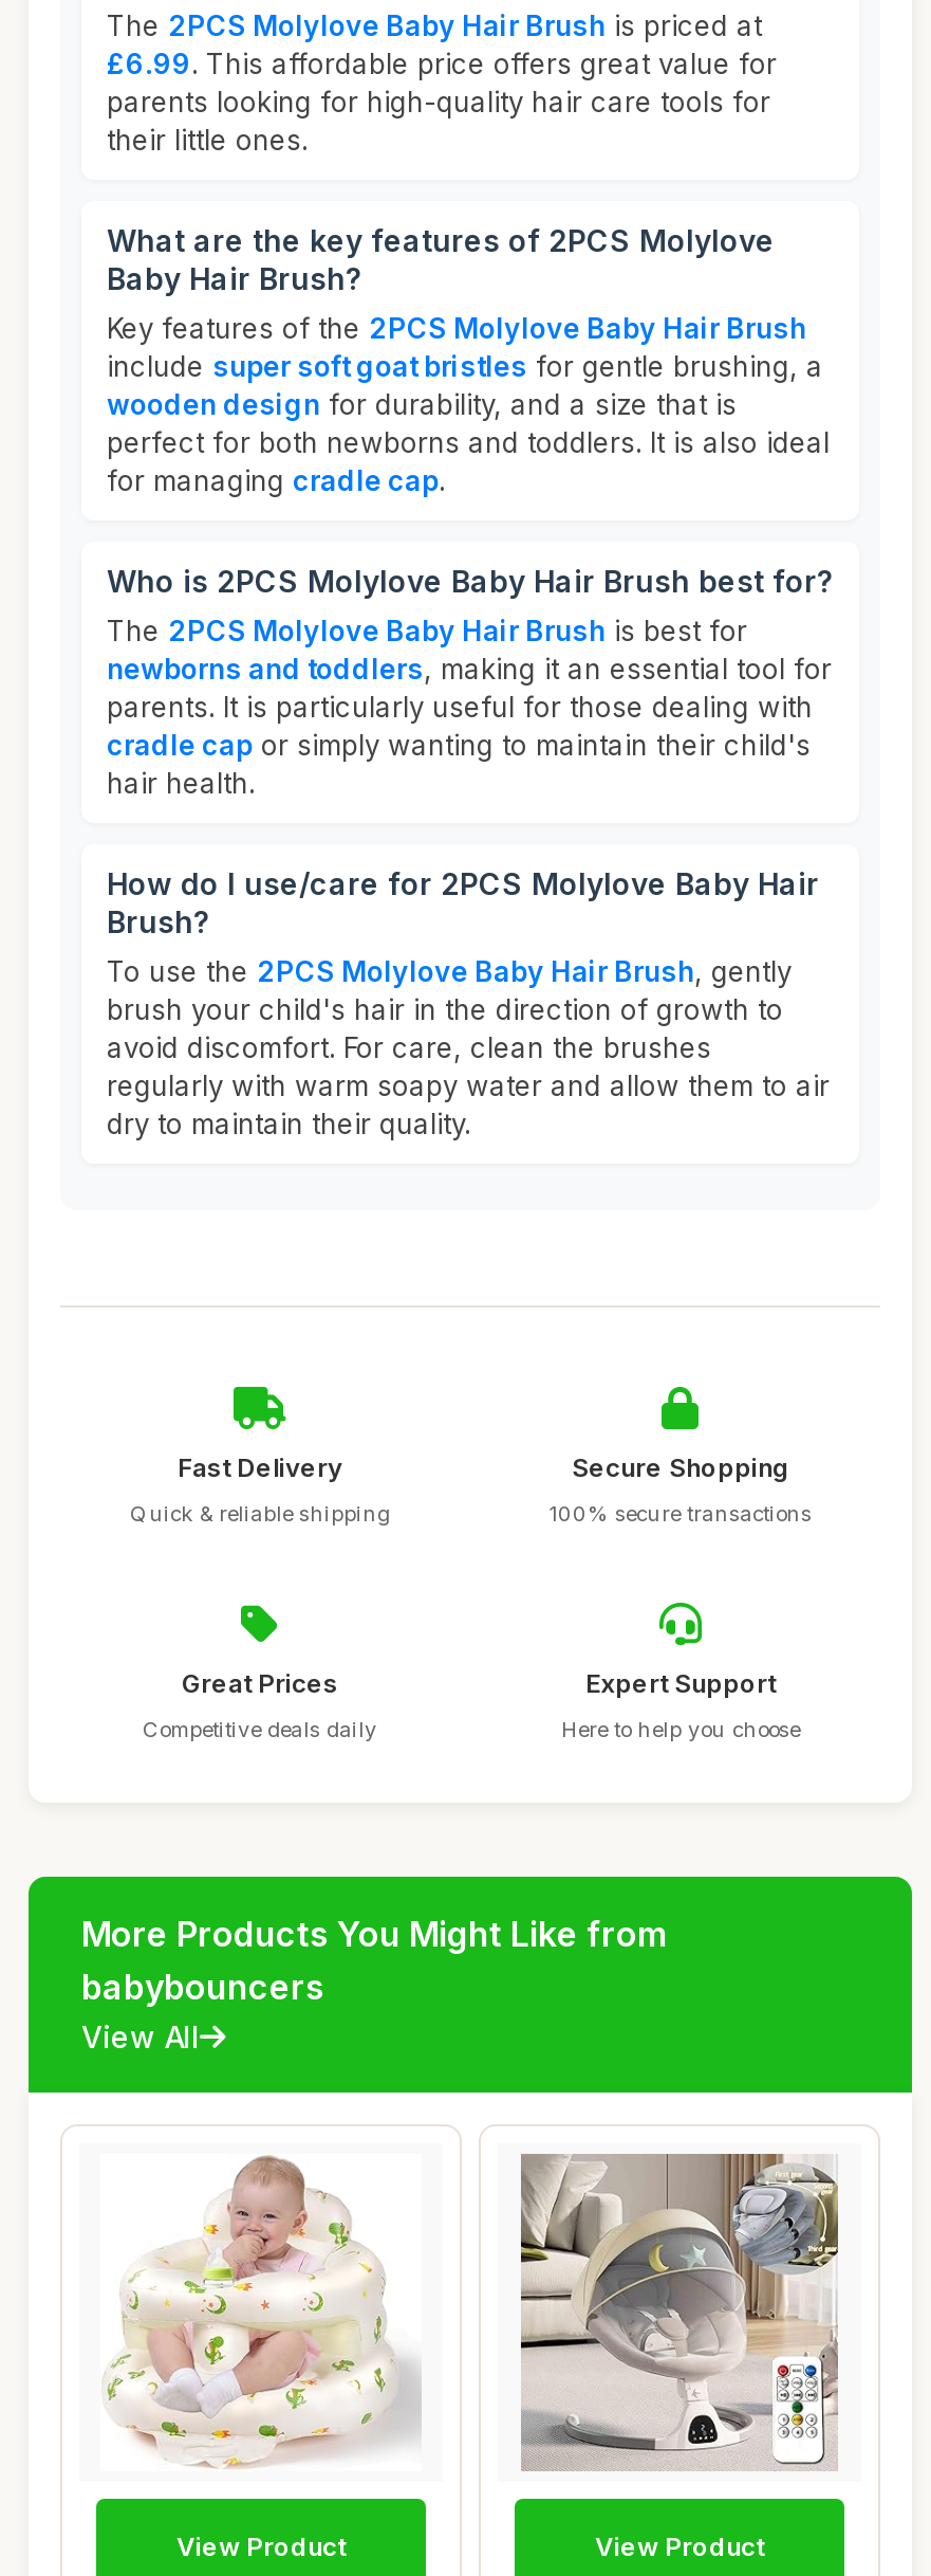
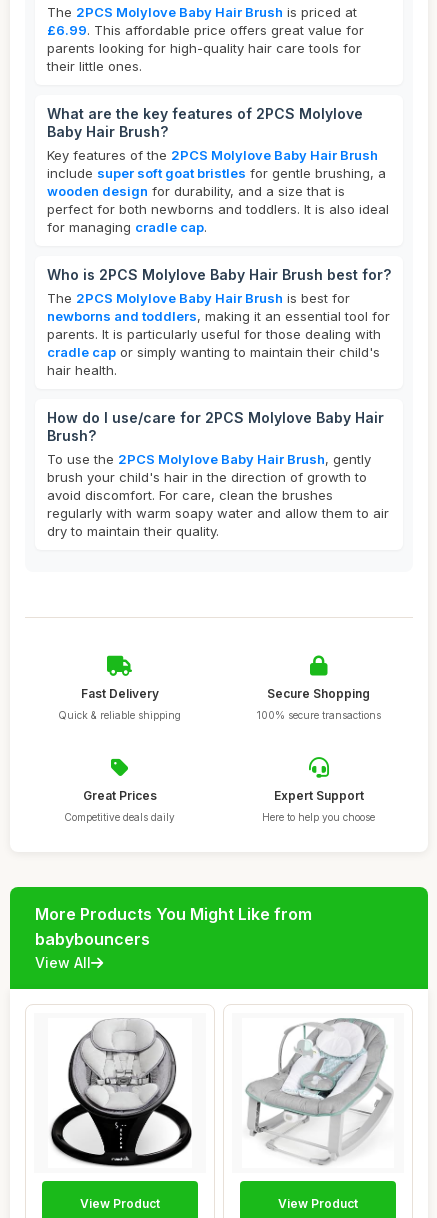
[105,2156,422,2467] [image] -> [47,1018,195,1167] [image]
[519,2152,840,2471] [image] -> [243,1018,393,1167] [image]

